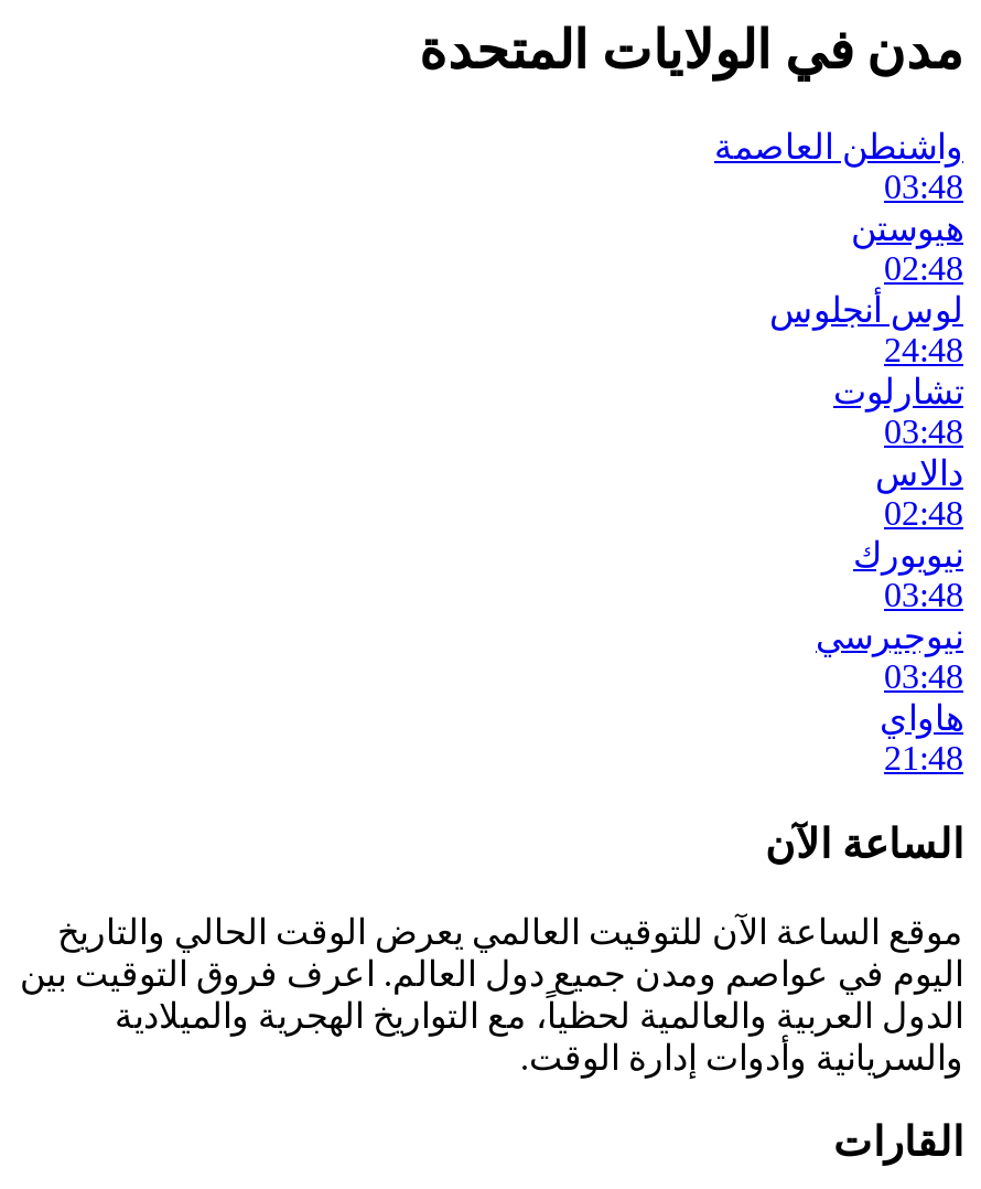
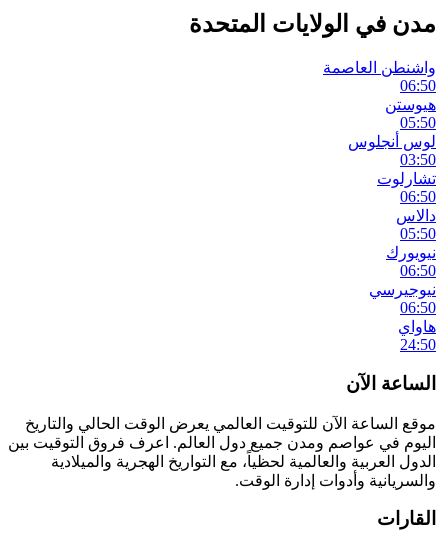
[884,168,963,206] 03:48 -> [400,77,436,94] 06:50
[884,250,963,287] 02:48 -> [400,114,436,131] 05:50
[884,331,963,369] 24:48 -> [400,151,436,168] 03:50
[884,413,963,450] 03:48 -> [400,188,436,205] 06:50
[884,495,963,532] 02:48 -> [400,225,436,242] 05:50
[884,576,963,614] 03:48 -> [400,262,436,279] 06:50
[884,658,963,695] 03:48 -> [400,299,436,316] 06:50
[884,739,963,777] 21:48 -> [400,336,436,353] 24:50

